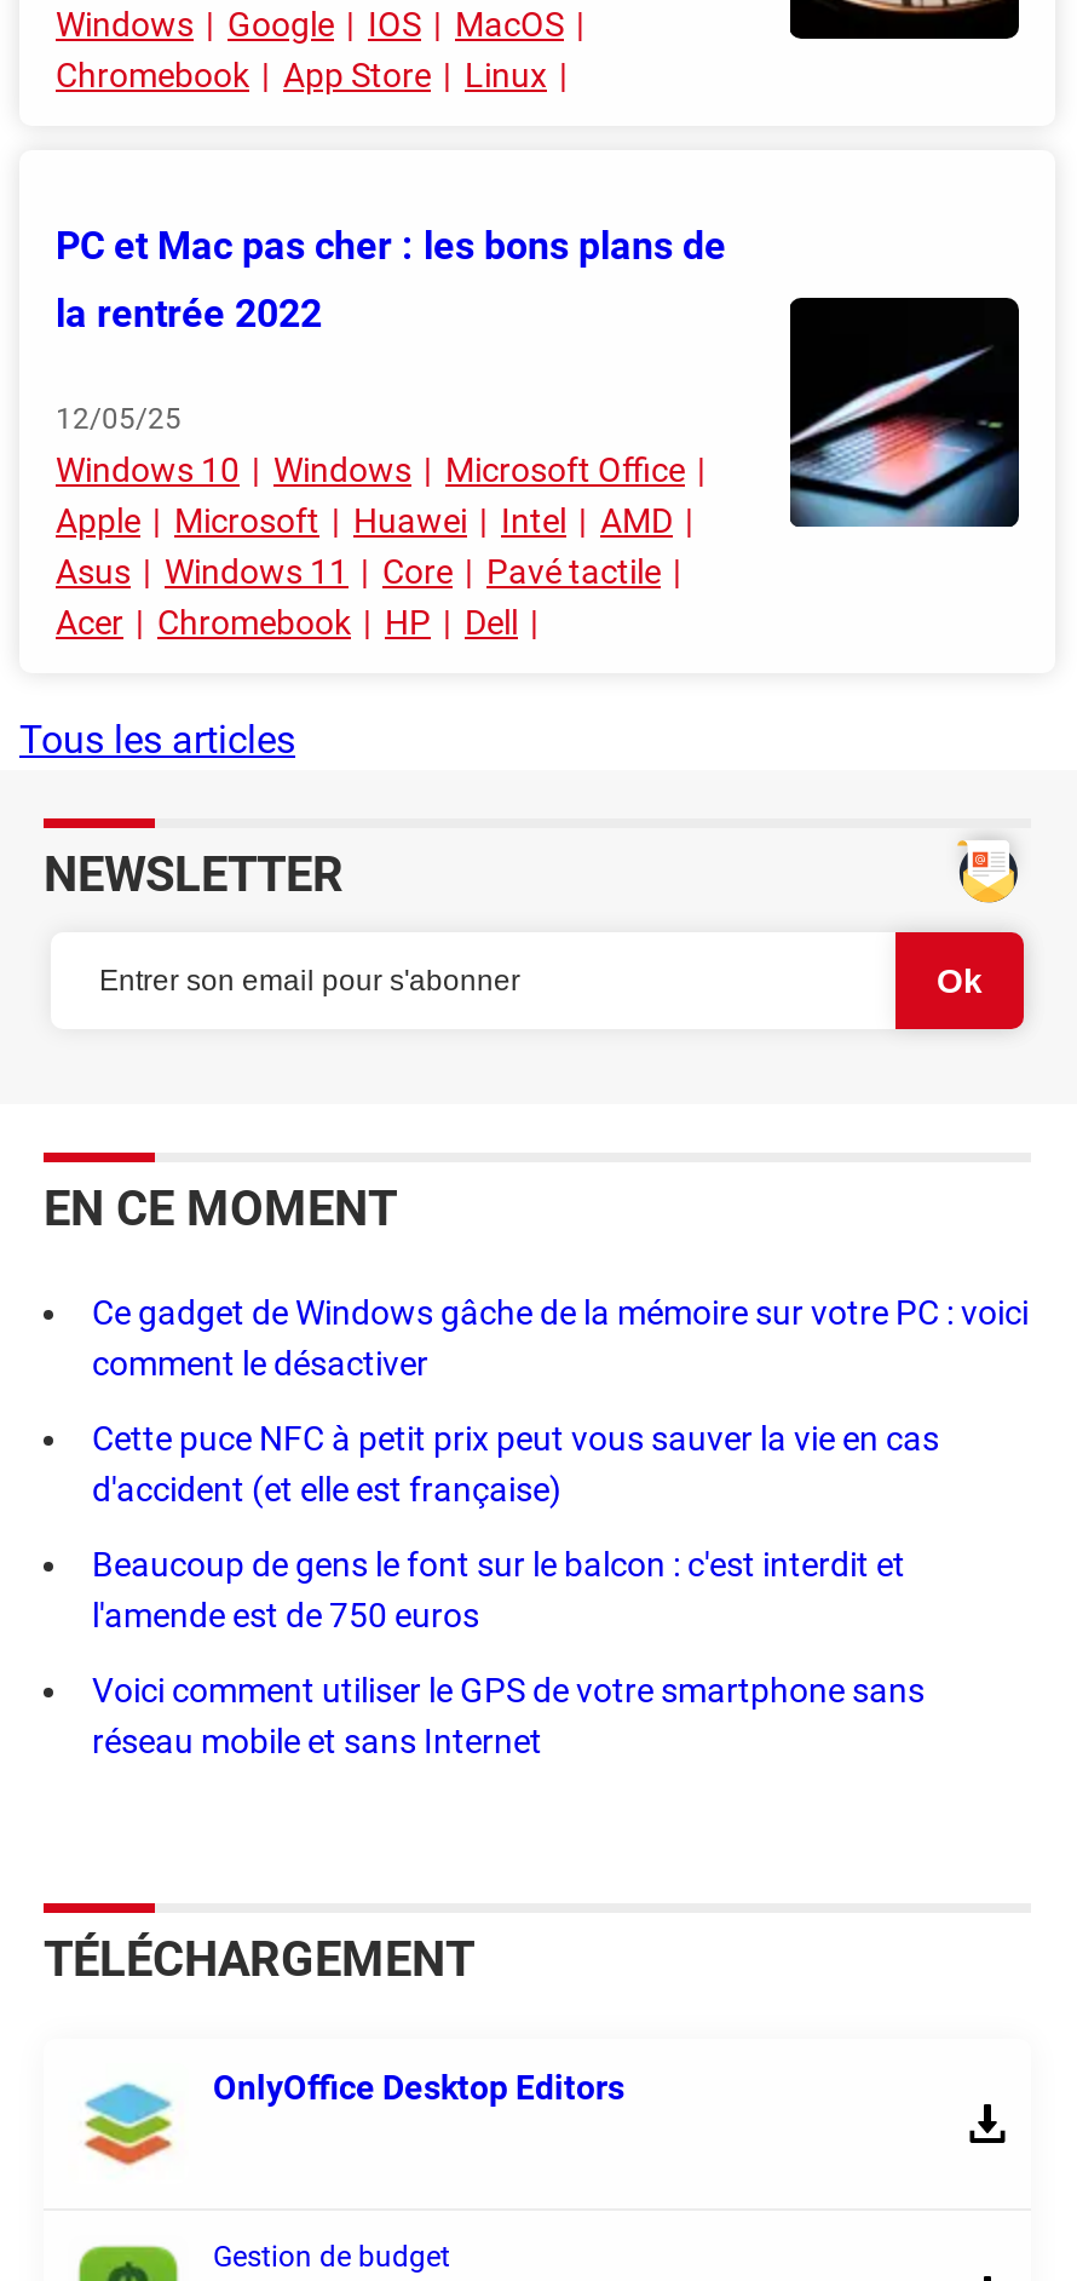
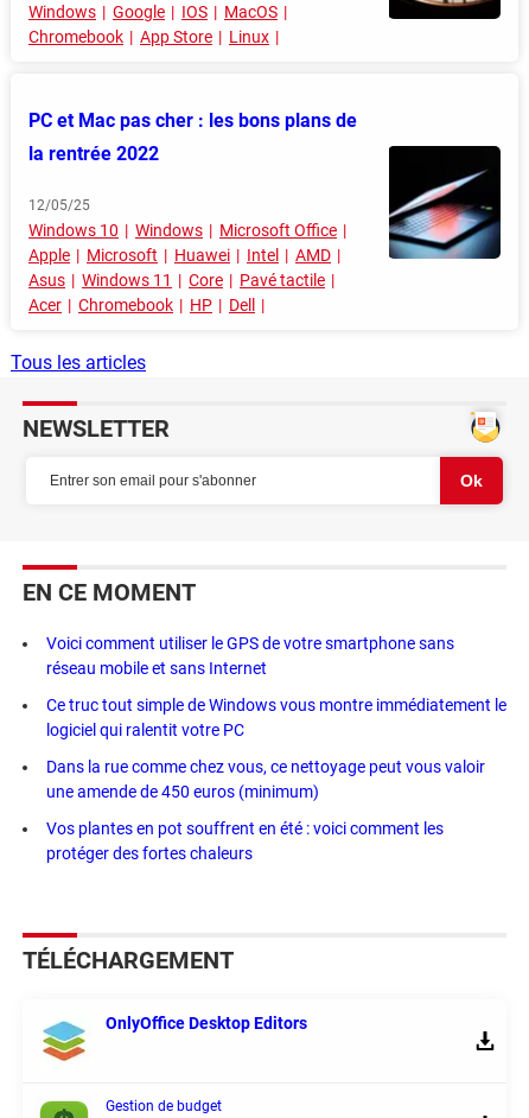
[92,1293,1029,1635] Ce gadget de Windows gâche de la mémoire sur votre PC : voici | comment le désactiver | Cette puce NFC à petit prix peut vous sauver la vie en cas | d'accident (et elle est française) | Beaucoup de gens le font sur le balcon : c'est interdit et | l'amende est de 750 euros -> none
moved [92,1671,925,1761] -> [46,634,454,678]: Voici comment utiliser le GPS de votre smartphone sans | réseau mobile et sans Internet
none -> [46,696,506,863] Ce truc tout simple de Windows vous montre immédiatement le | logiciel qui ralentit votre PC | Dans la rue comme chez vous, ce nettoyage peut vous valoir | une amende de 450 euros (minimum) | Vos plantes en pot souffrent en été : voici comment les | protéger des fortes chaleurs

